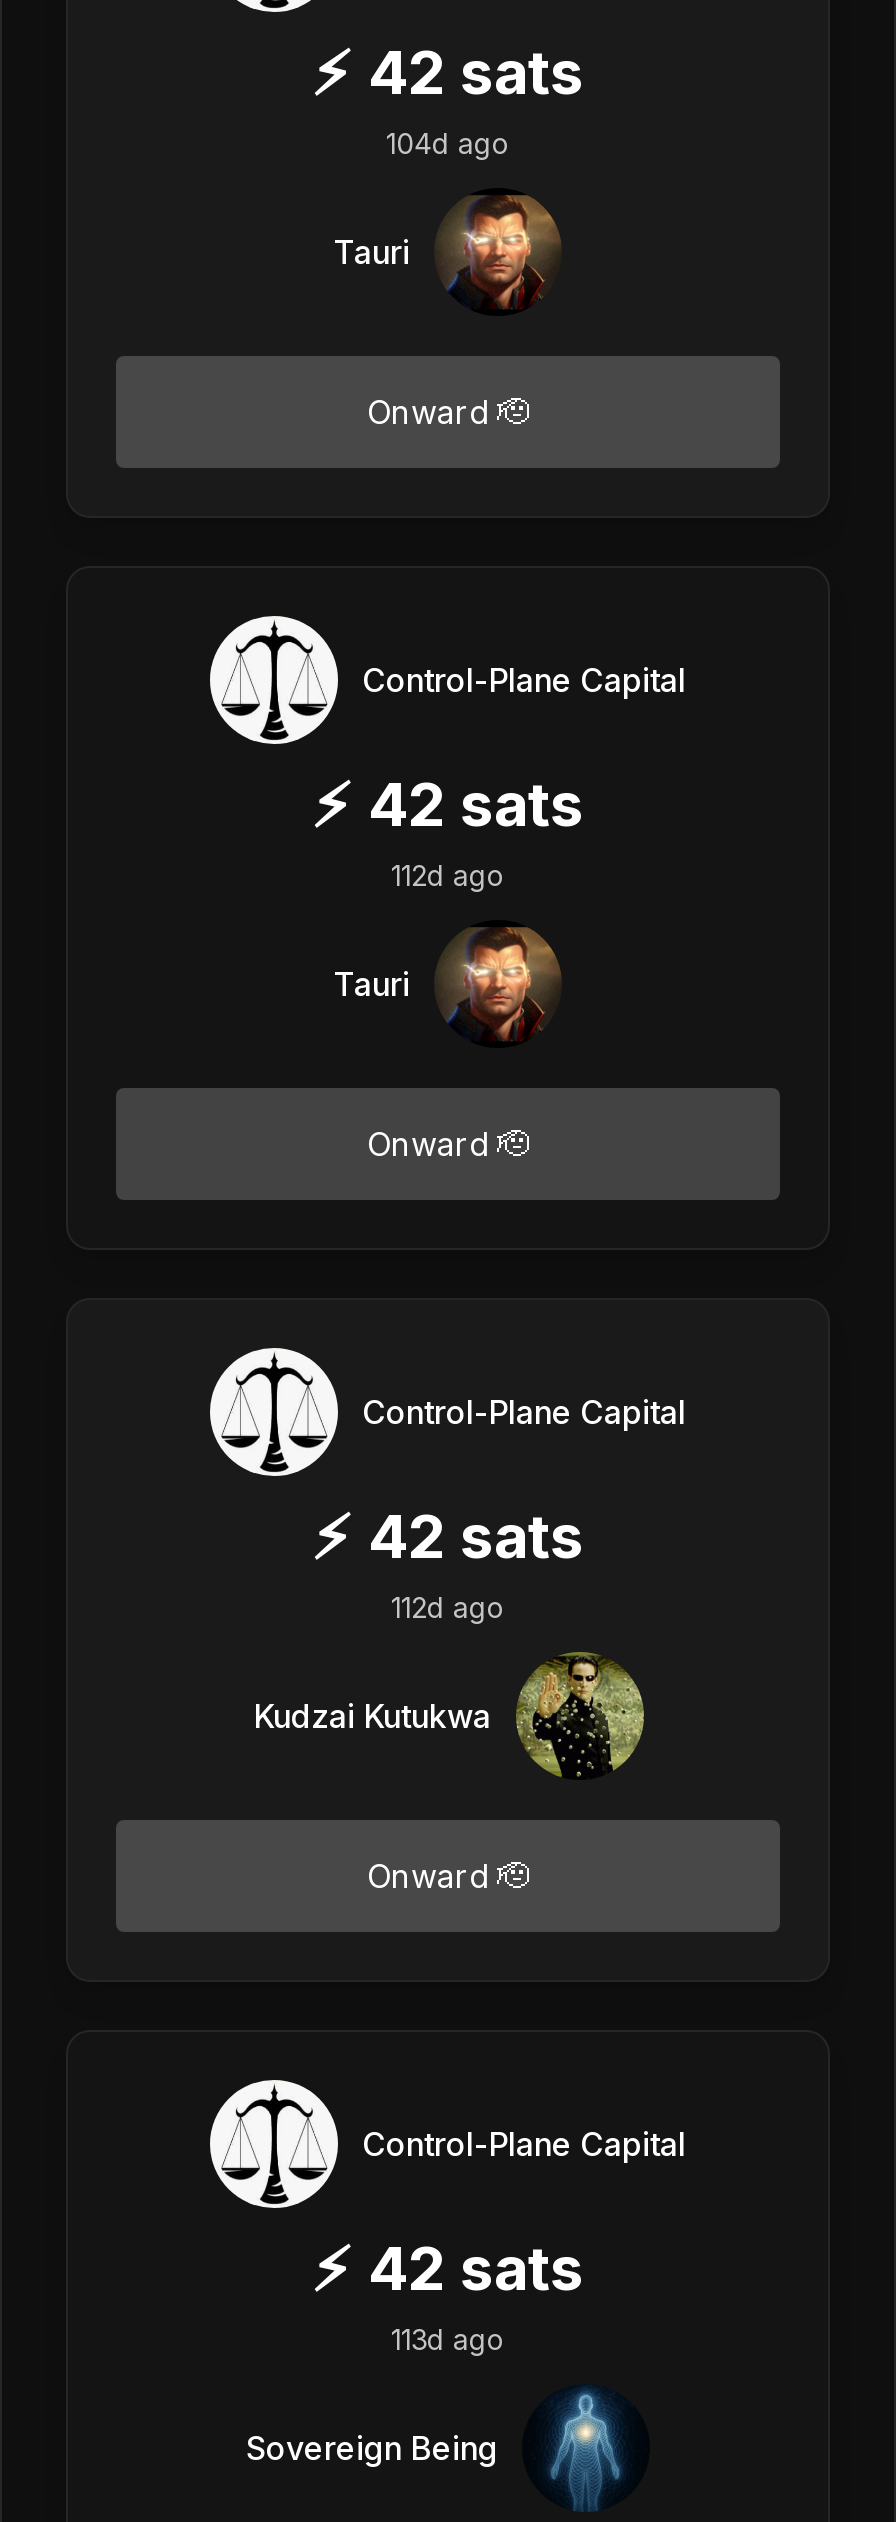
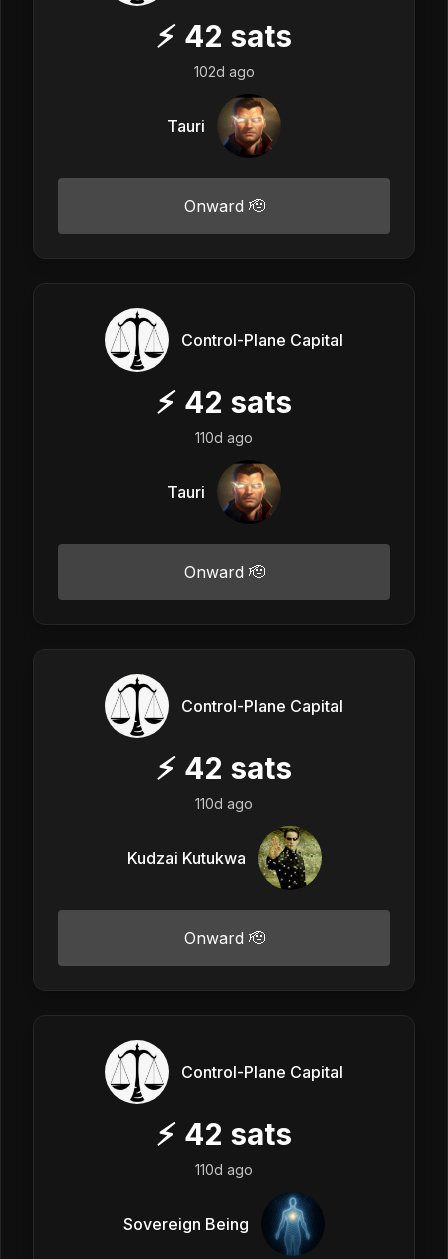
[386,125,510,159] 104d ago -> [193,62,254,79] 102d ago
[391,857,505,891] 112d ago -> [195,428,253,445] 110d ago
[391,1589,505,1623] 112d ago -> [195,794,253,811] 110d ago
[391,2321,505,2355] 113d ago -> [195,1160,253,1177] 110d ago

